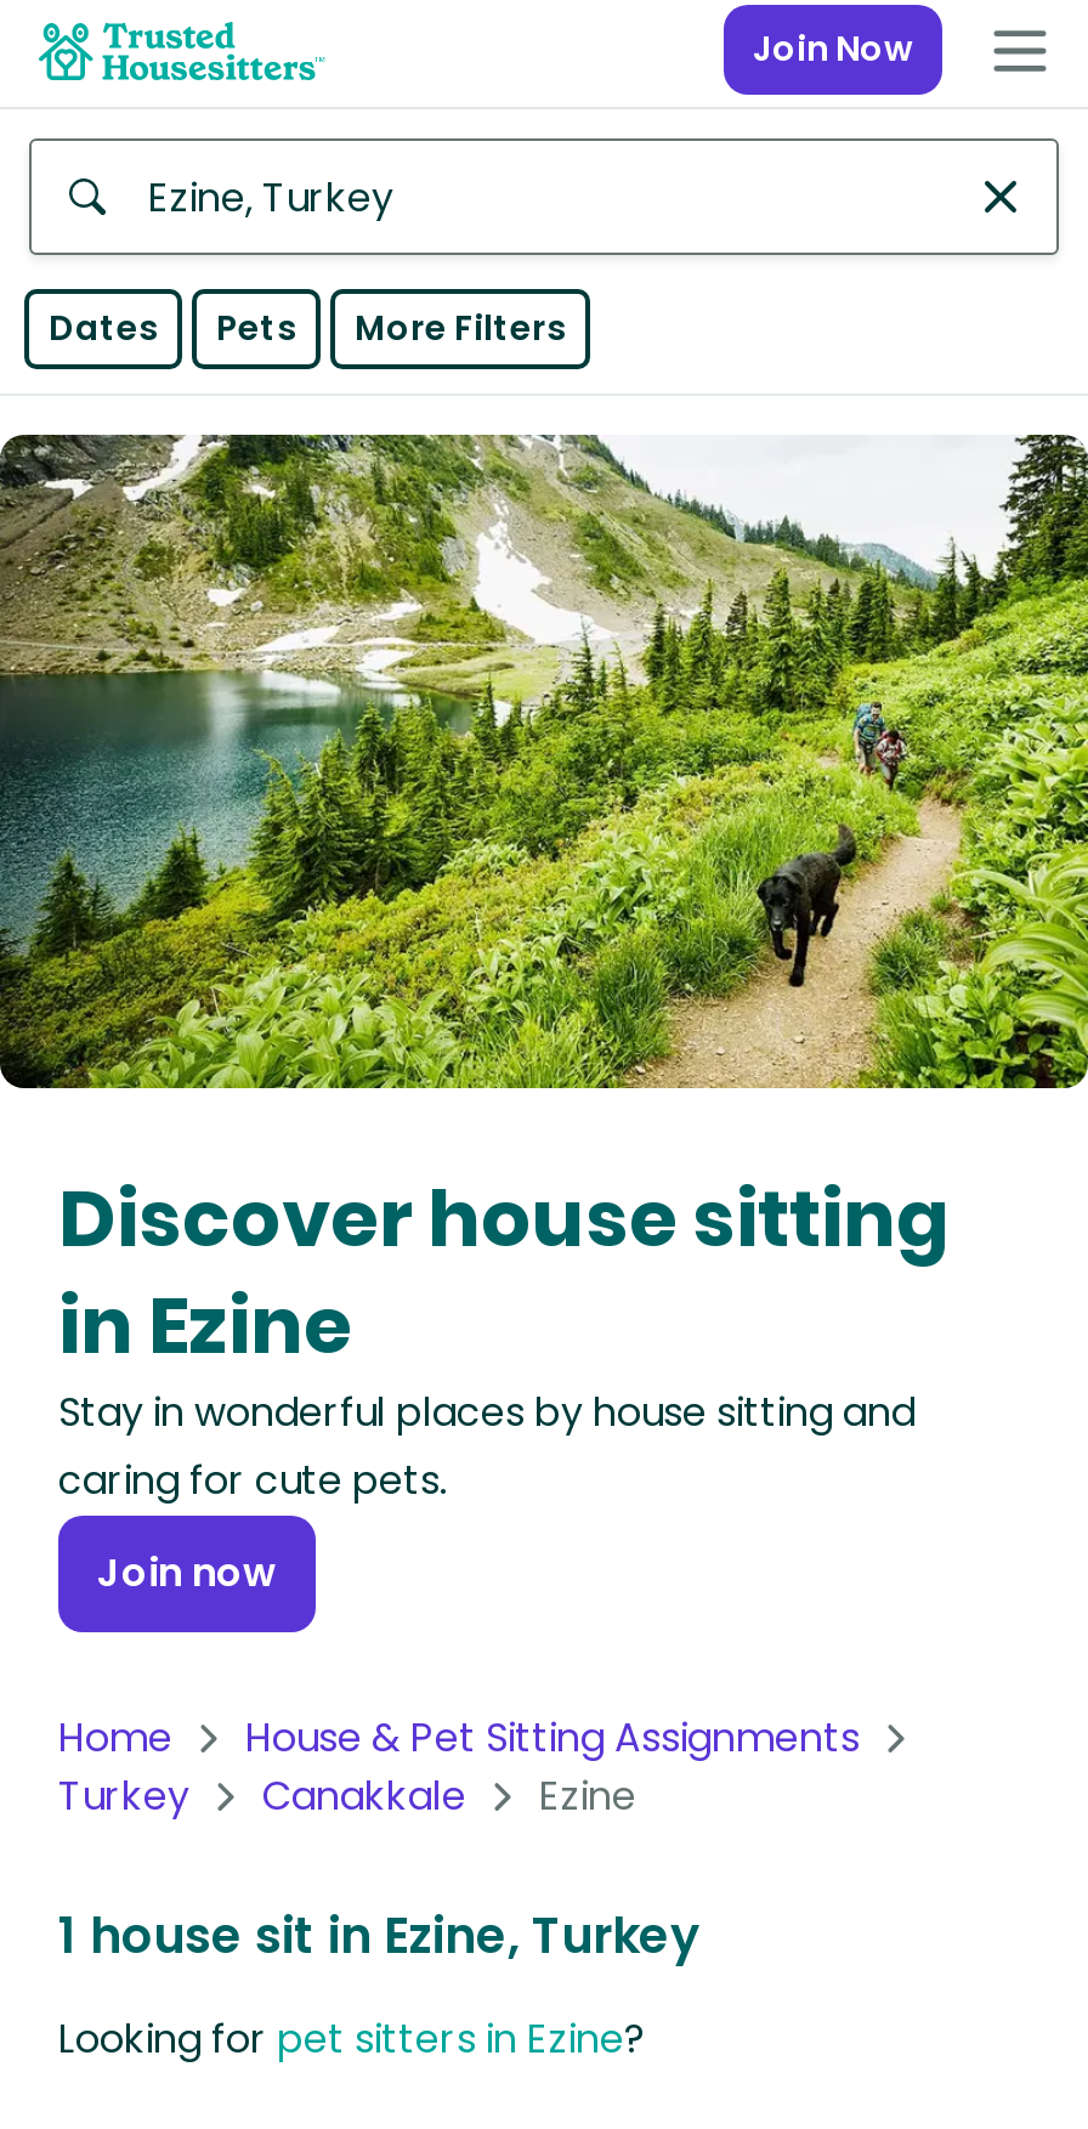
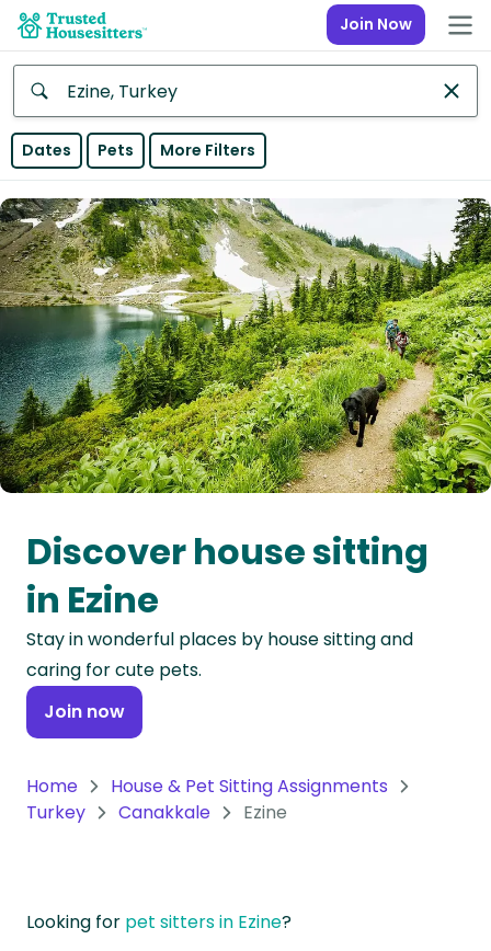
[58,1901,699,1969] 1 house sit in Ezine, Turkey -> none

